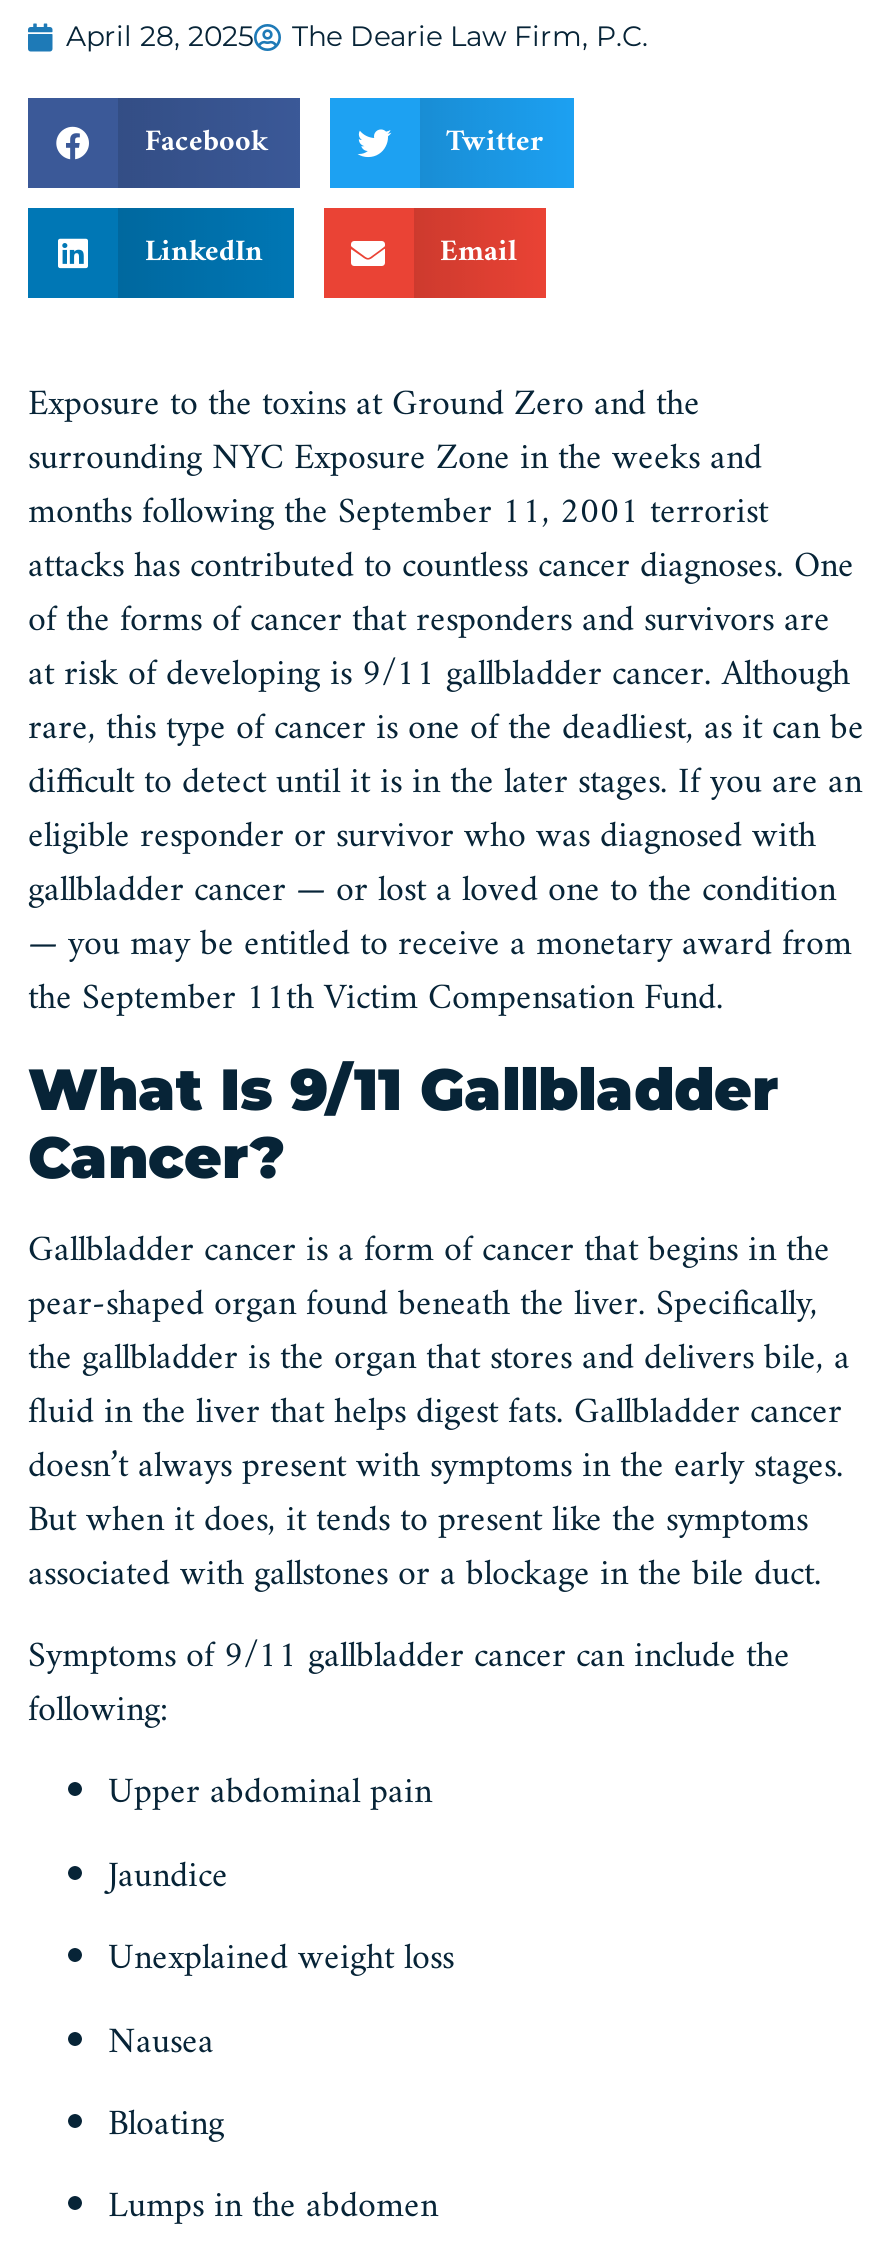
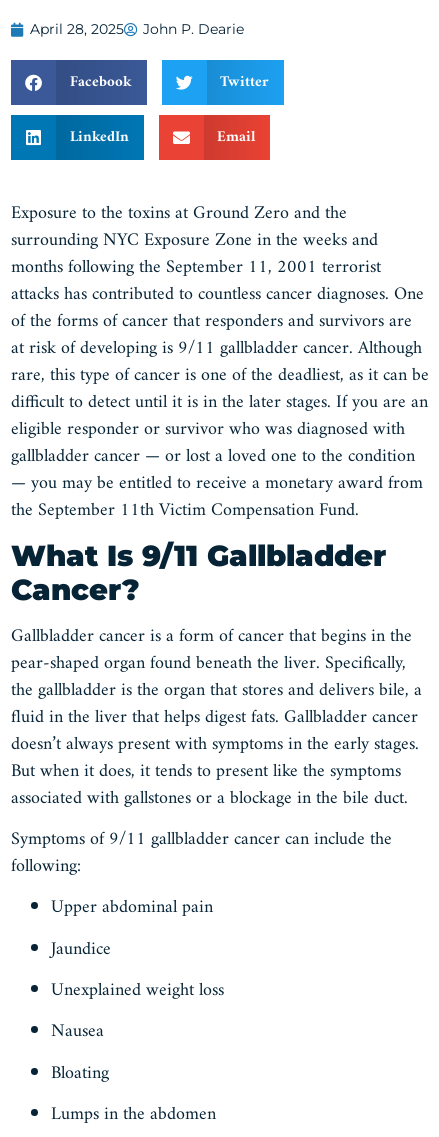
[292,18,648,54] The Dearie Law Firm, P.C. -> [143,20,244,38] John P. Dearie

